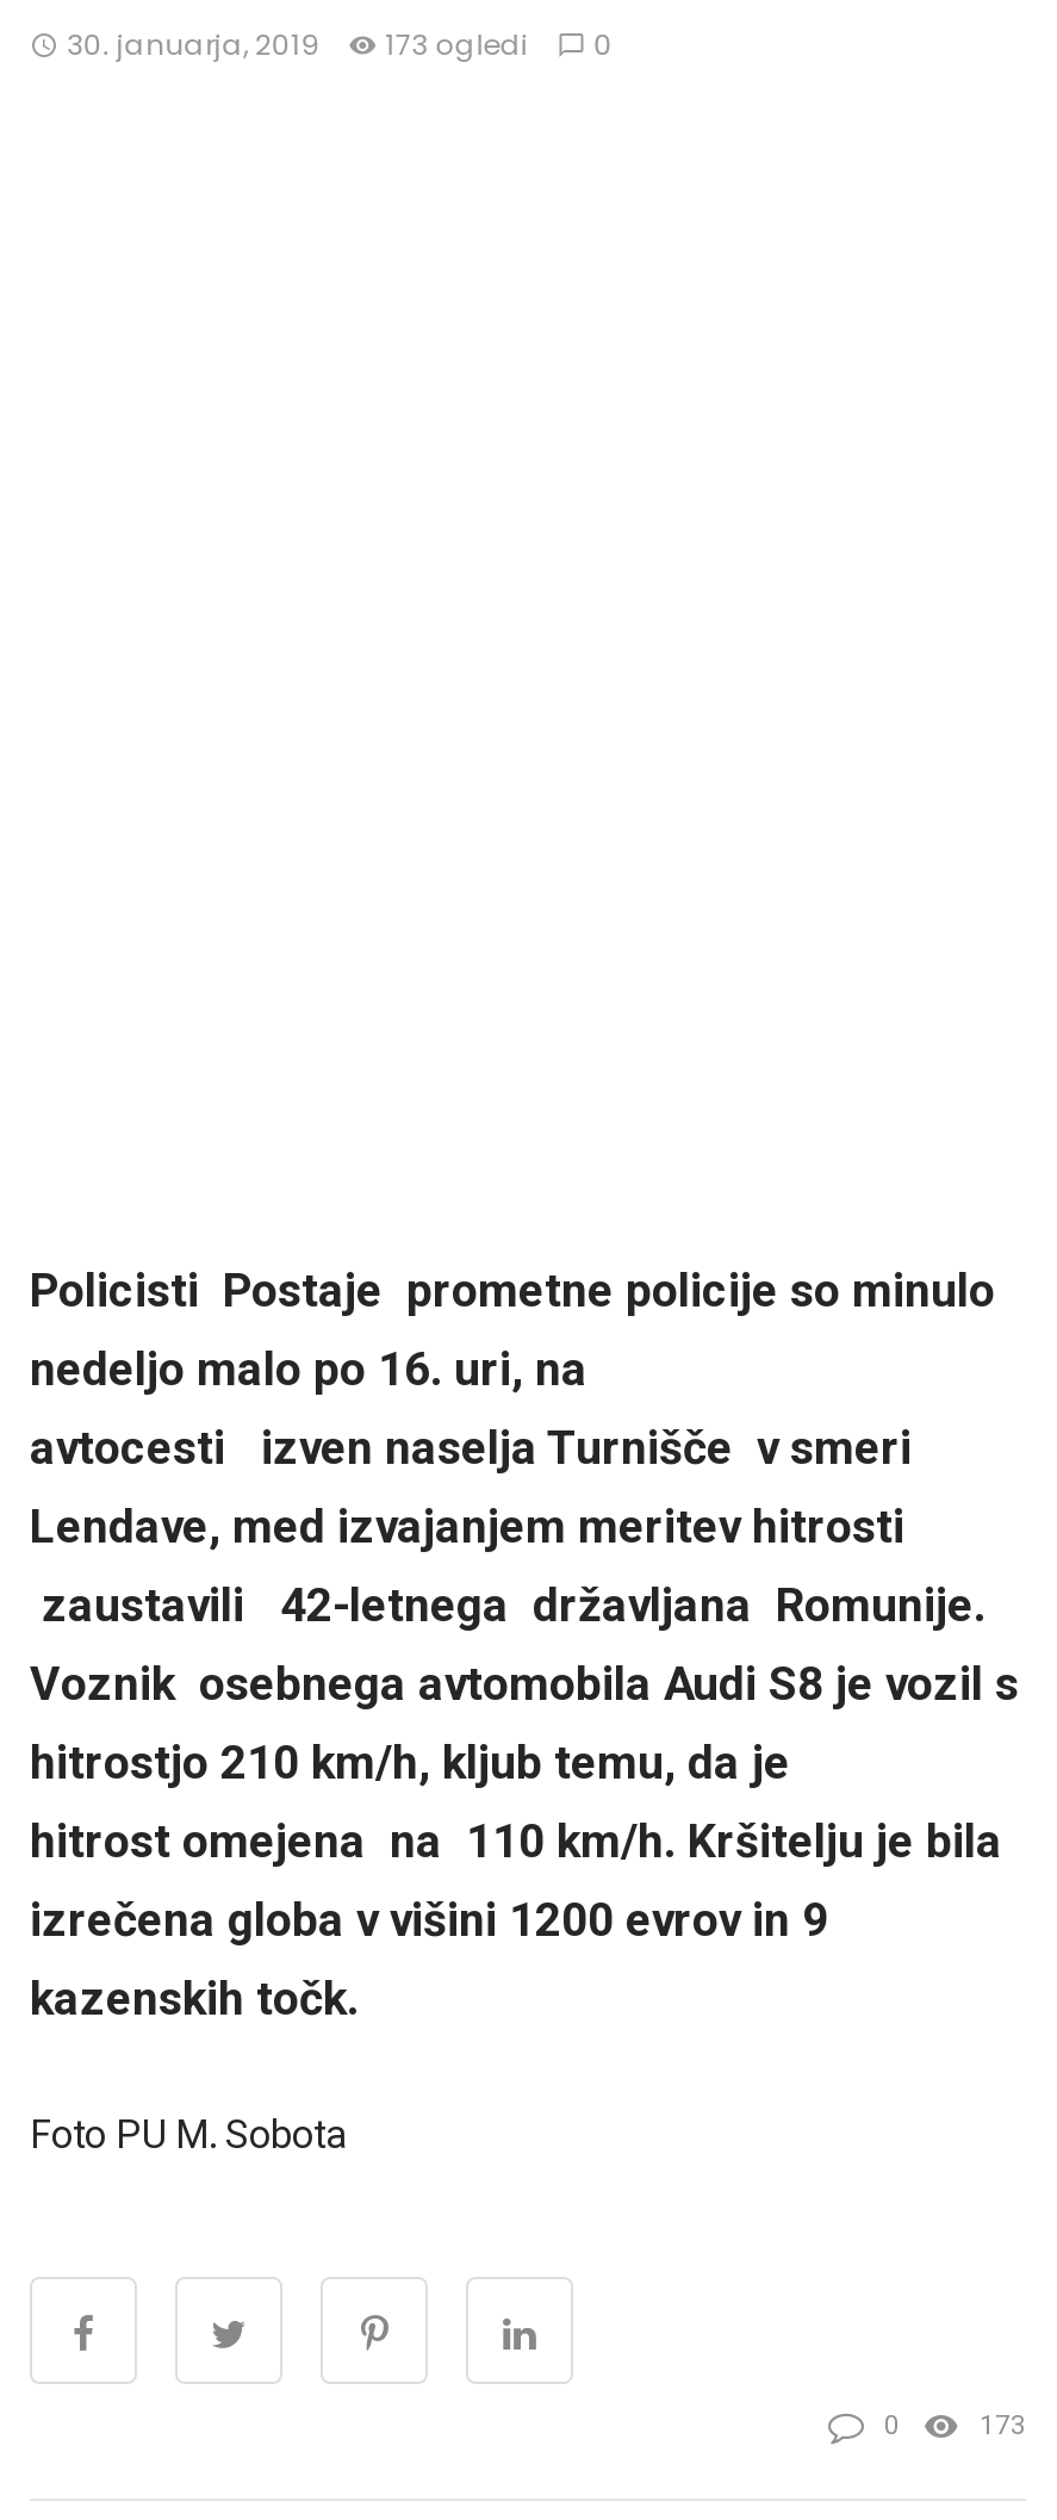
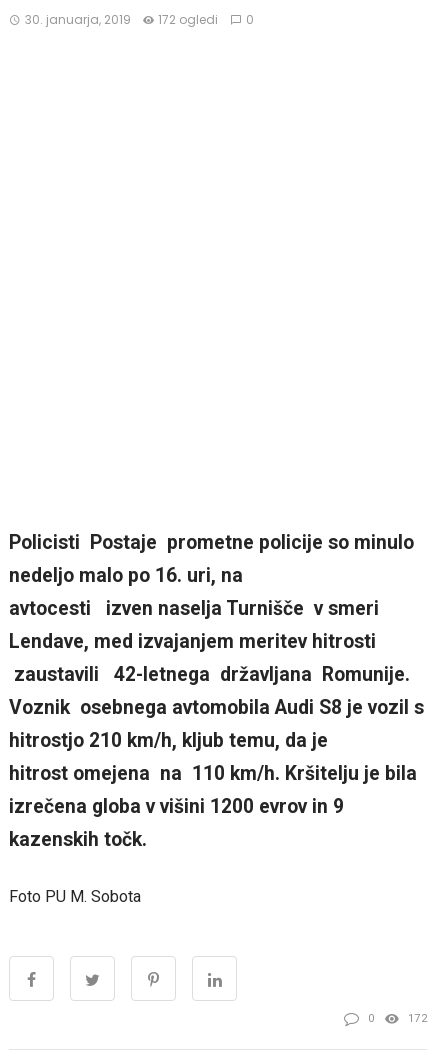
[67,24,613,64] 30. januarja, 2019 173 ogledi 0 -> [25,11,254,28] 30. januarja, 2019 172 ogledi 0
[980,2411,1026,2442] 173 -> [407,1012,427,1025] 172

